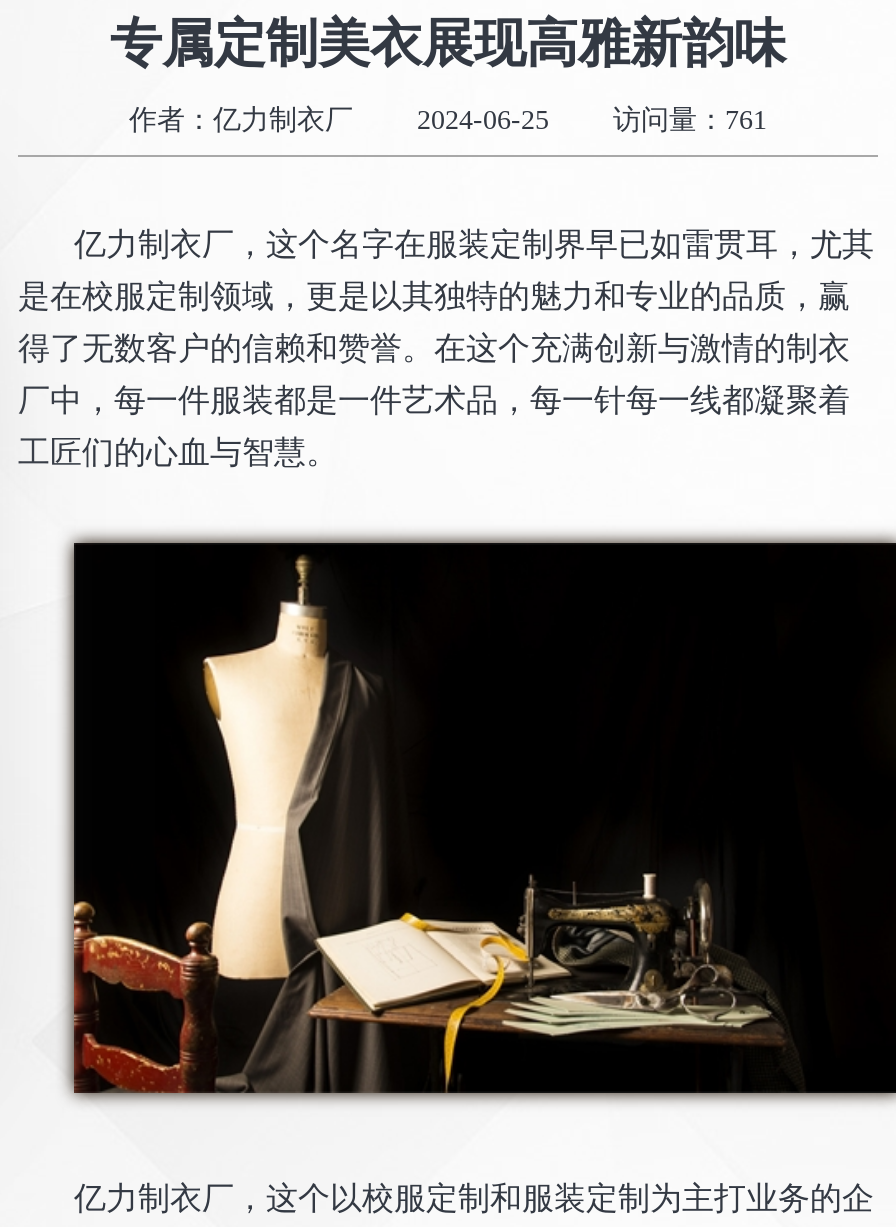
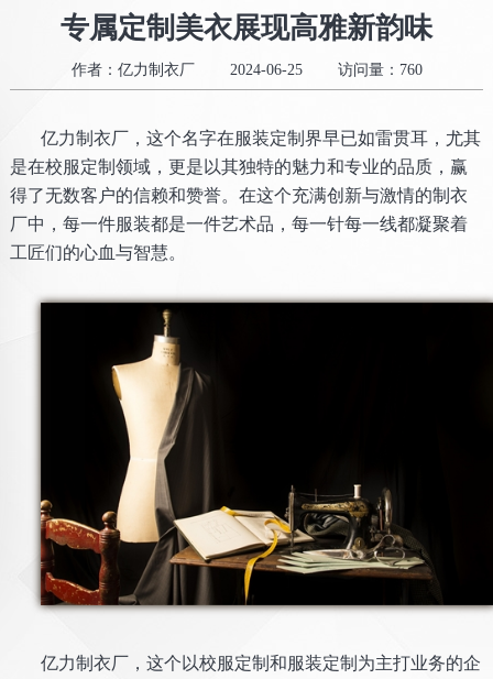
[613,105,767,135] 访问量：761 -> [337,62,422,78] 访问量：760

